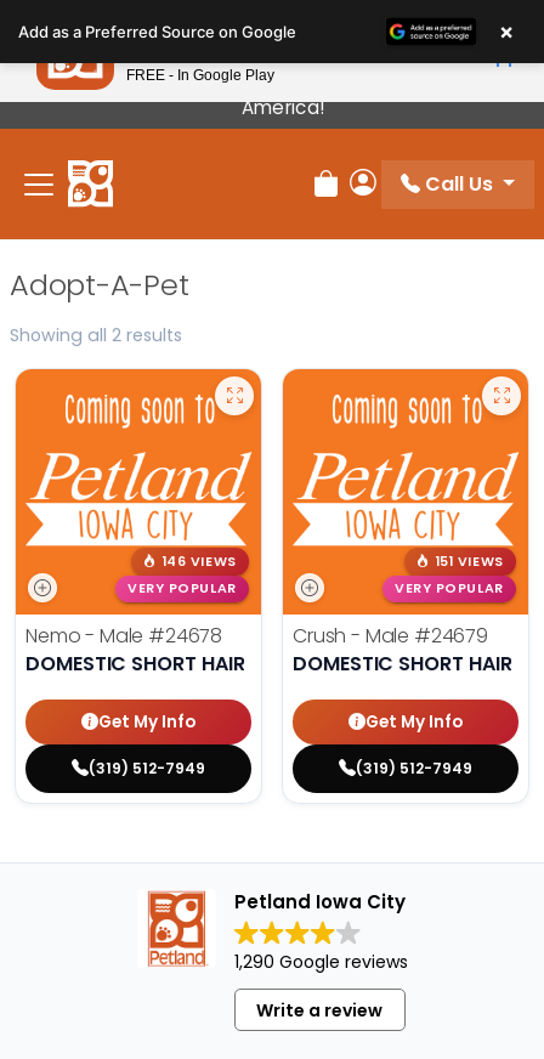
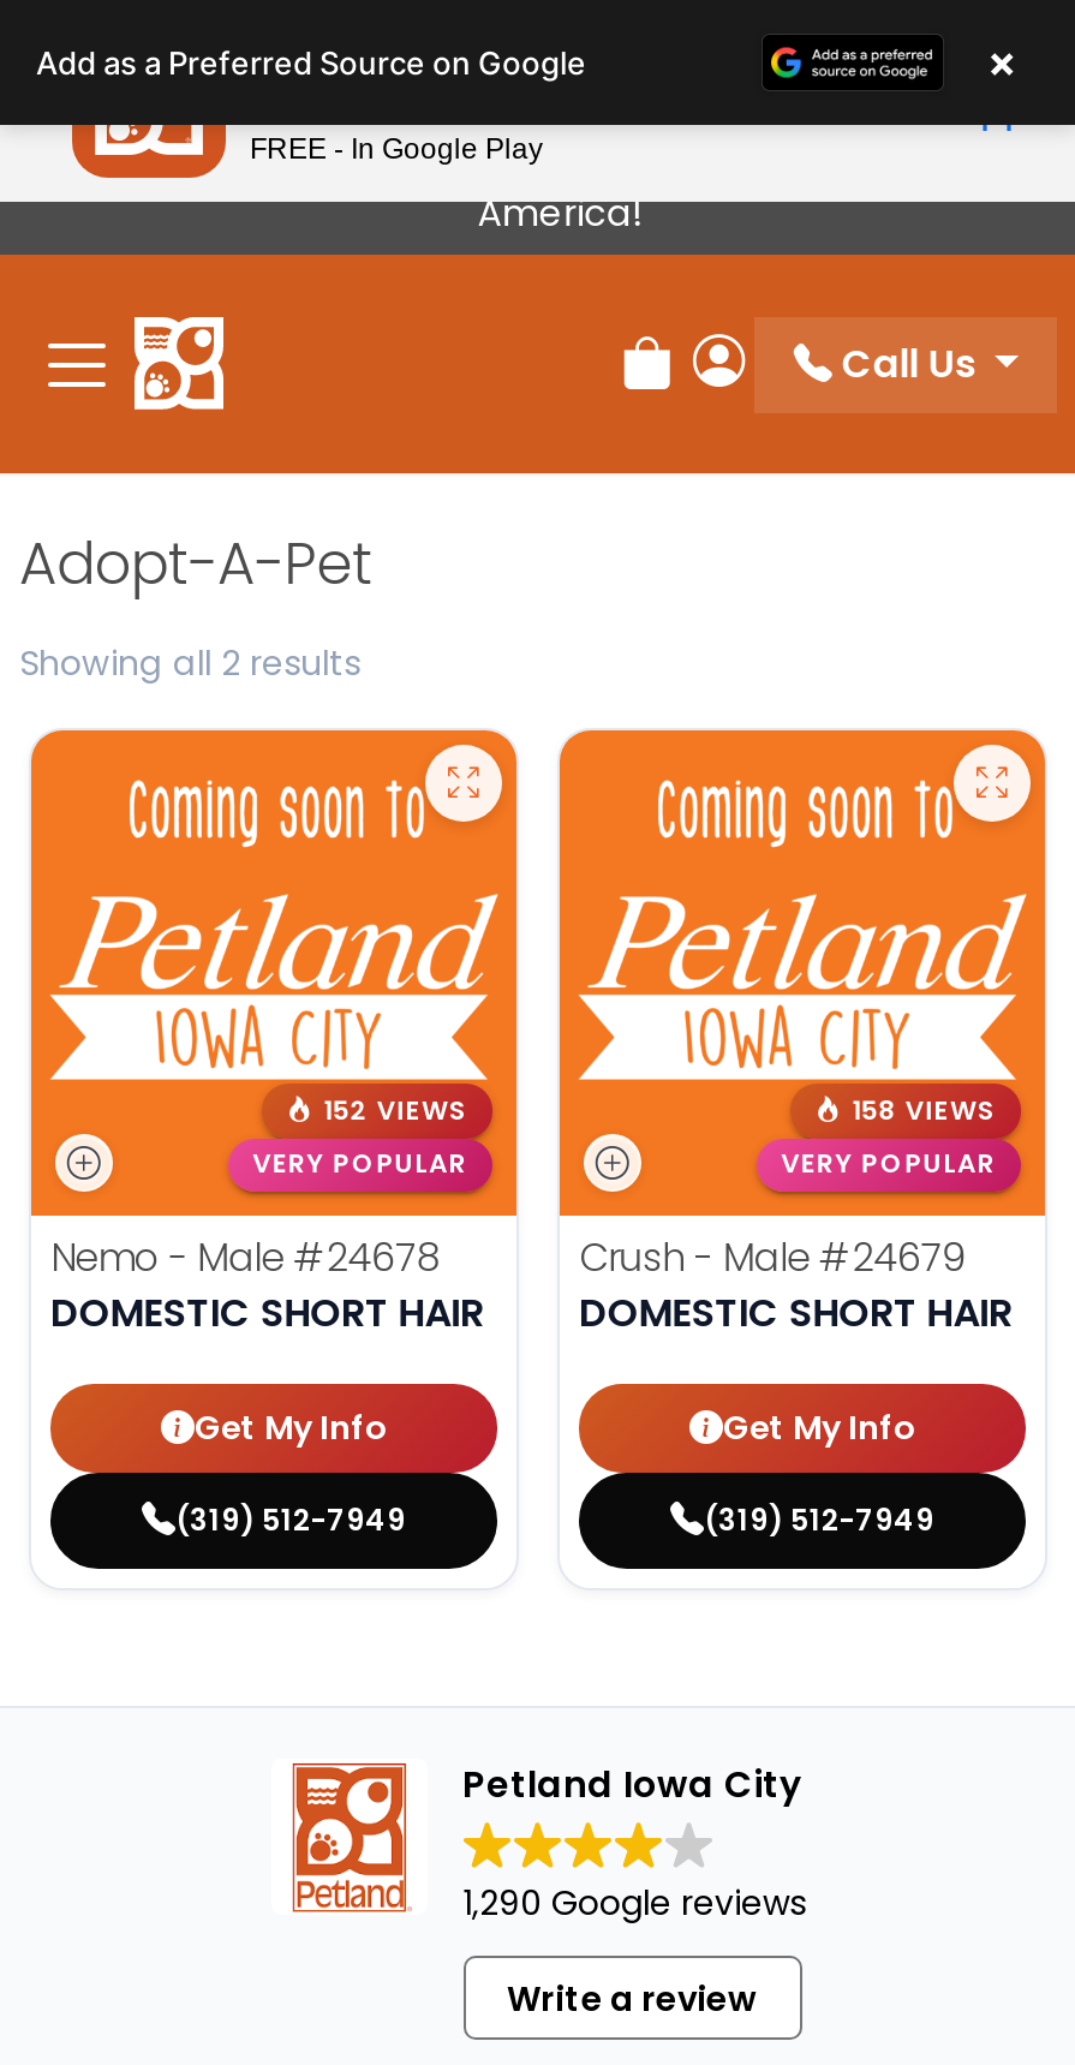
[162,552,236,571] 146 VIEWS -> [324,1093,467,1129] 152 VIEWS
[436,552,503,571] 151 VIEWS -> [852,1093,996,1129] 158 VIEWS

